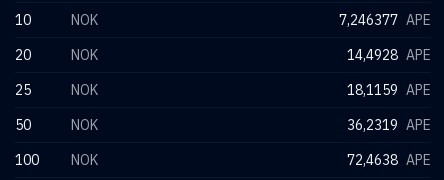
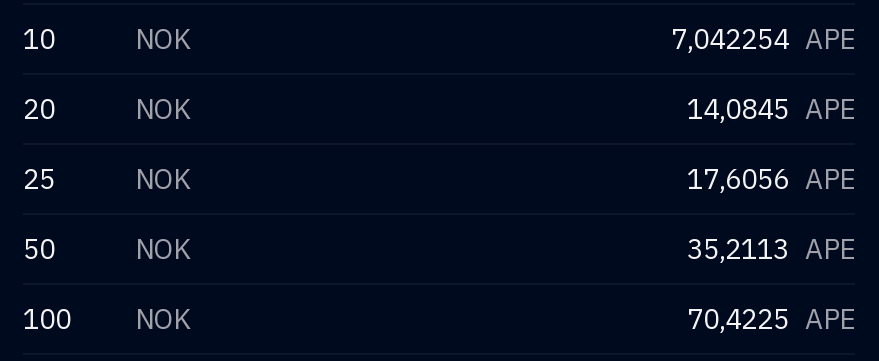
[339,11,431,29] 7,246377 APE -> [671,21,855,57] 7,042254 APE
[347,46,431,64] 14,4928 APE -> [687,91,855,127] 14,0845 APE
[347,81,431,99] 18,1159 APE -> [687,161,855,197] 17,6056 APE
[347,116,431,134] 36,2319 APE -> [687,231,855,267] 35,2113 APE
[347,151,431,169] 72,4638 APE -> [687,301,855,337] 70,4225 APE

